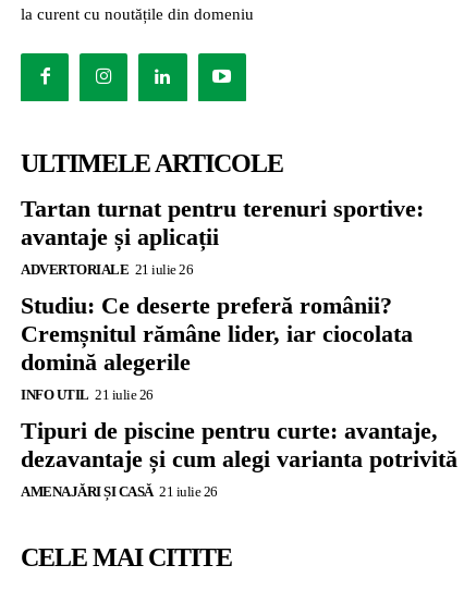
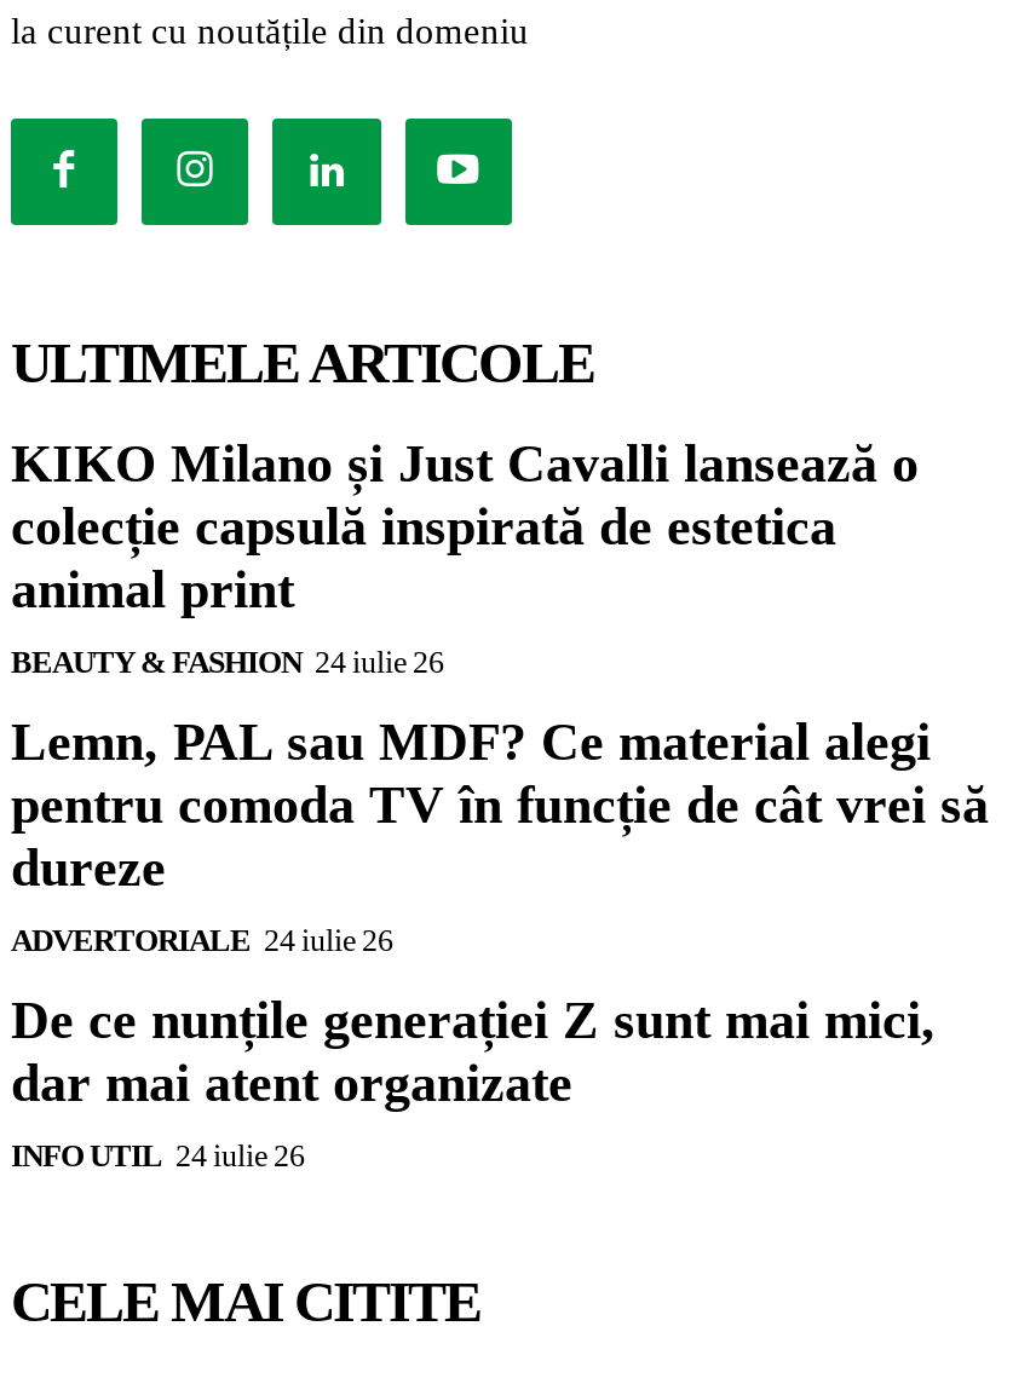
[21,195,424,278] Tartan turnat pentru terenuri sportive: | avantaje și aplicații | ADVERTORIALE 21 iulie 26 -> [11,433,919,680] KIKO Milano și Just Cavalli lansează o | colecție capsulă inspirată de estetica | animal print | BEAUTY & FASHION 24 iulie 26
[21,292,413,403] Studiu: Ce deserte preferă românii? | Cremșnitul rămâne lider, iar ciocolata | domină alegerile | INFO UTIL 21 iulie 26 -> [11,711,989,958] Lemn, PAL sau MDF? Ce material alegi | pentru comoda TV în funcție de cât vrei să | dureze | ADVERTORIALE 24 iulie 26
[21,417,457,500] Tipuri de piscine pentru curte: avantaje, | dezavantaje și cum alegi varianta potrivită | AMENAJĂRI ȘI CASĂ 21 iulie 26 -> [11,990,936,1174] De ce nunțile generației Z sunt mai mici, | dar mai atent organizate | INFO UTIL 24 iulie 26

